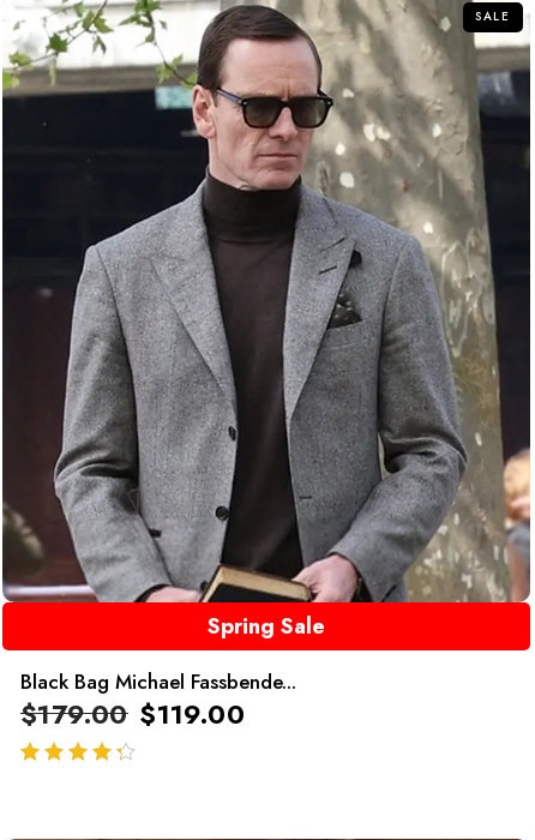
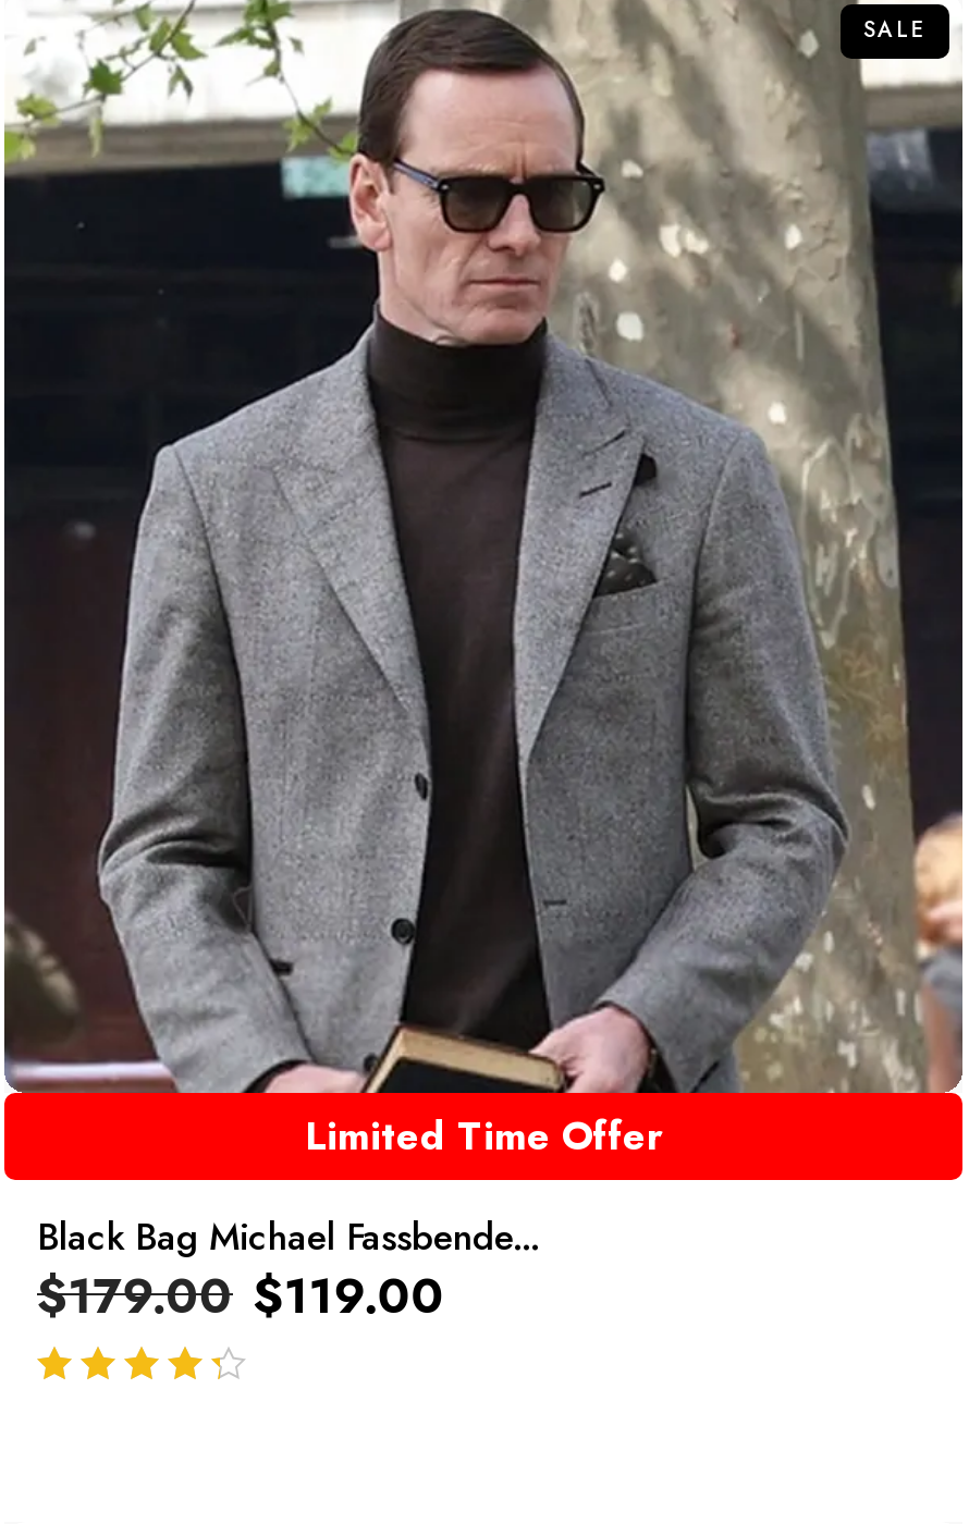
[208,611,325,642] Spring Sale -> [305,1108,662,1165] Limited Time Offer

